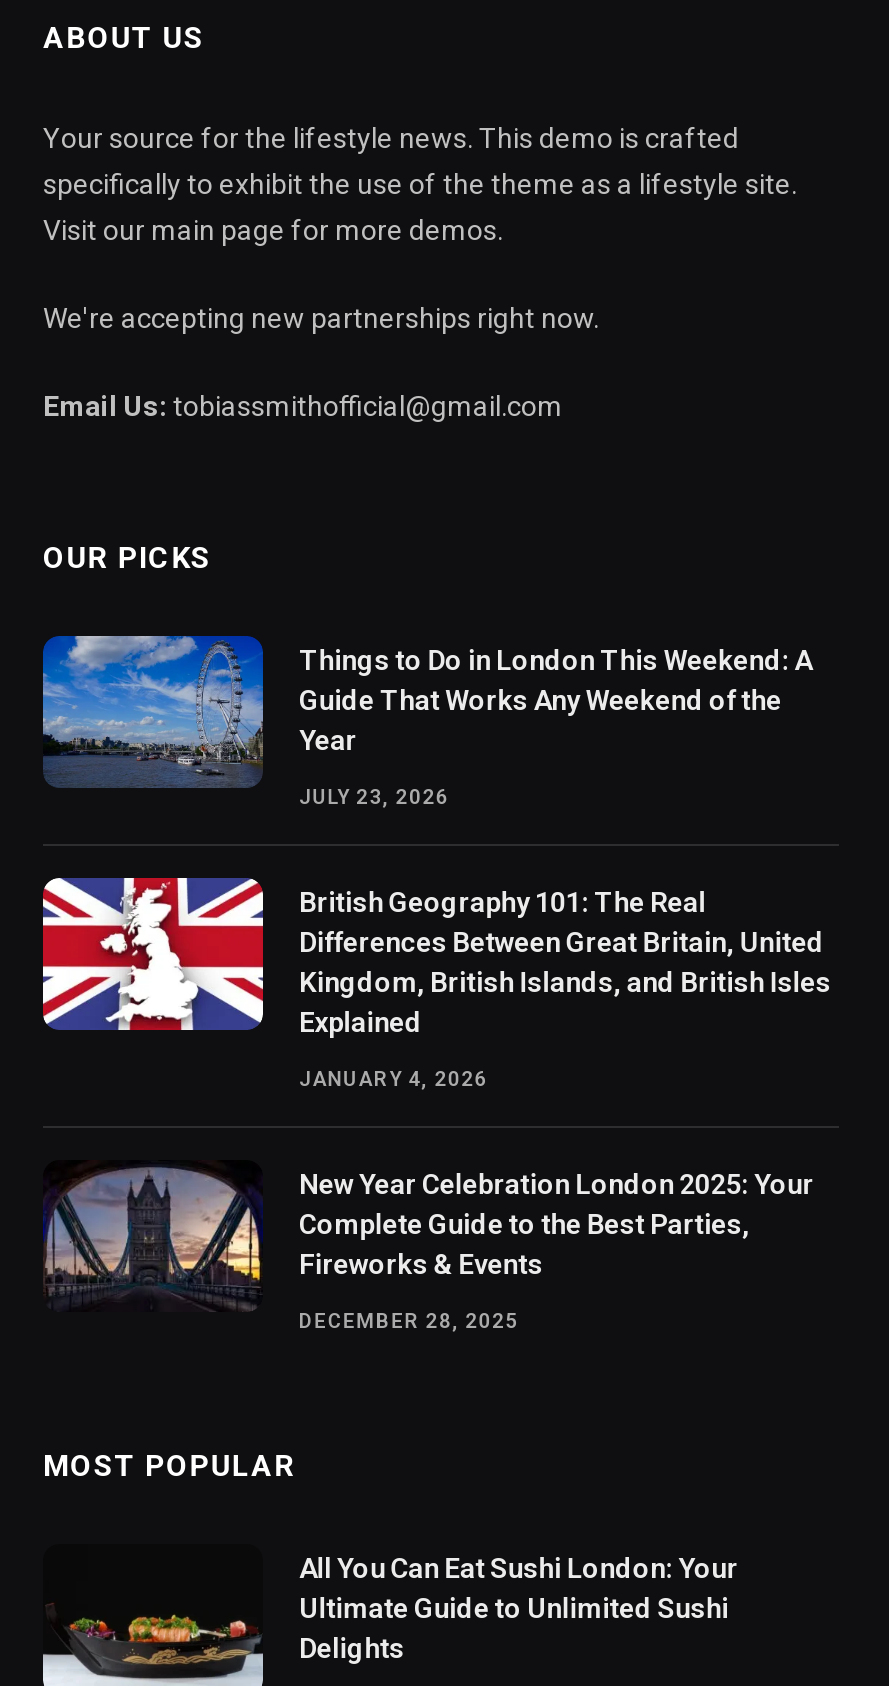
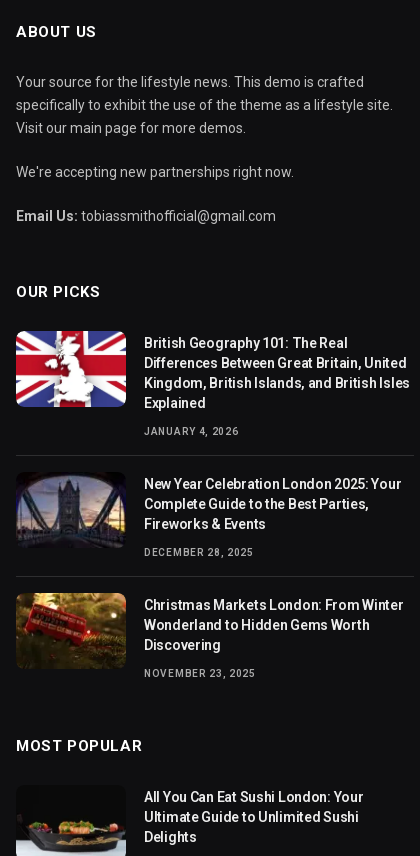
[41,634,812,808] [image] | Things to Do in London This Weekend: A | Guide That Works Any Weekend of the | Year | JULY 23, 2026 -> none
moved [39,878,831,1332] -> [14,331,410,558]: [image] | British Geography 101: The Real | Differences Between Great Britain, United | ... | Fireworks & Events | DECEMBER 28, 2025
none -> [16,592,404,679] [image] | Christmas Markets London: From Winter | Wonderland to Hidden Gems Worth | Discovering | NOVEMBER 23, 2025

